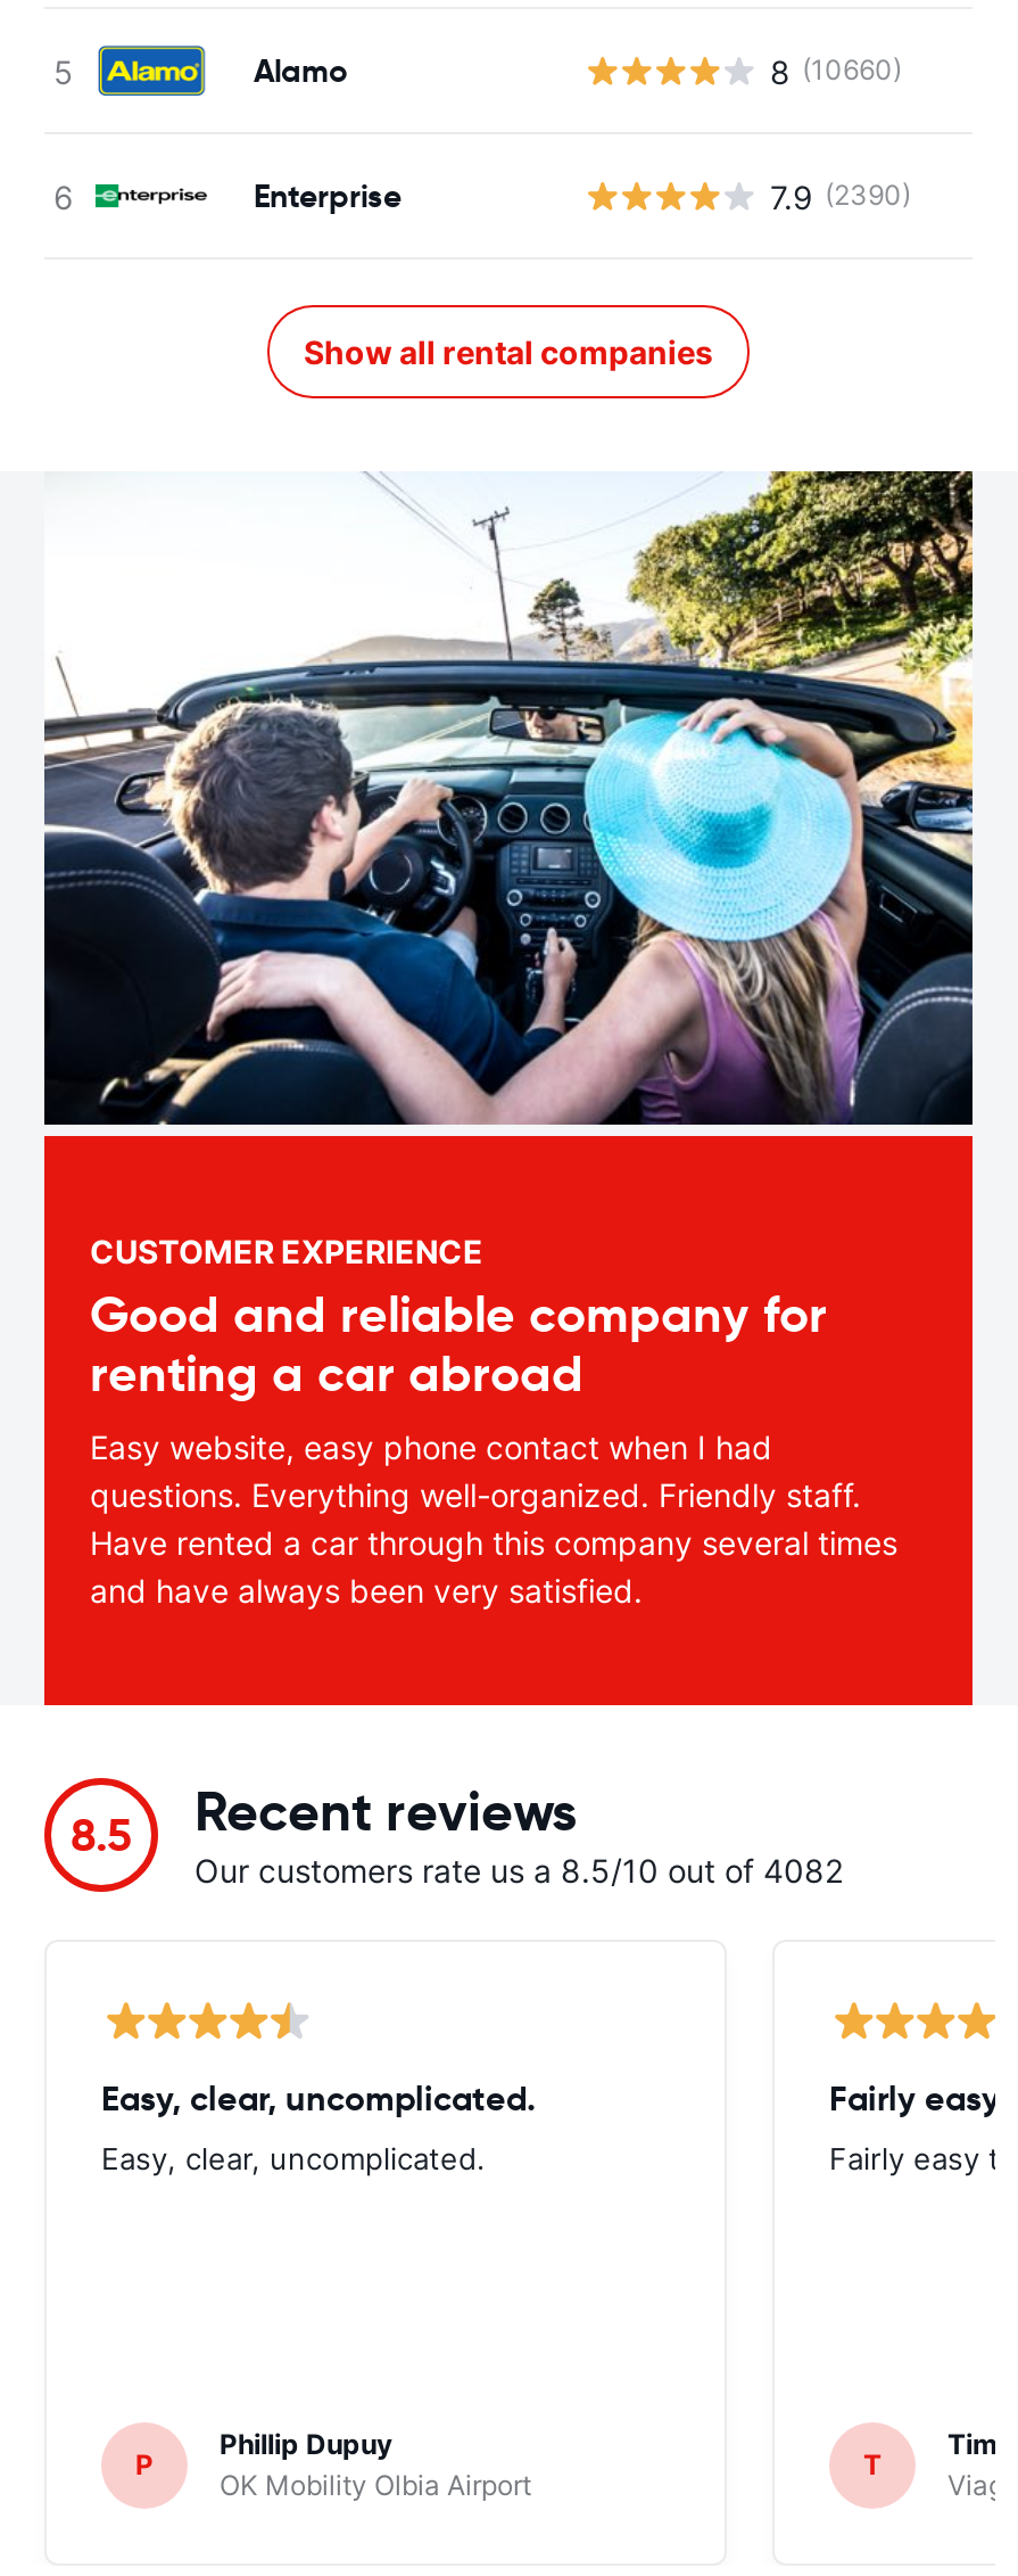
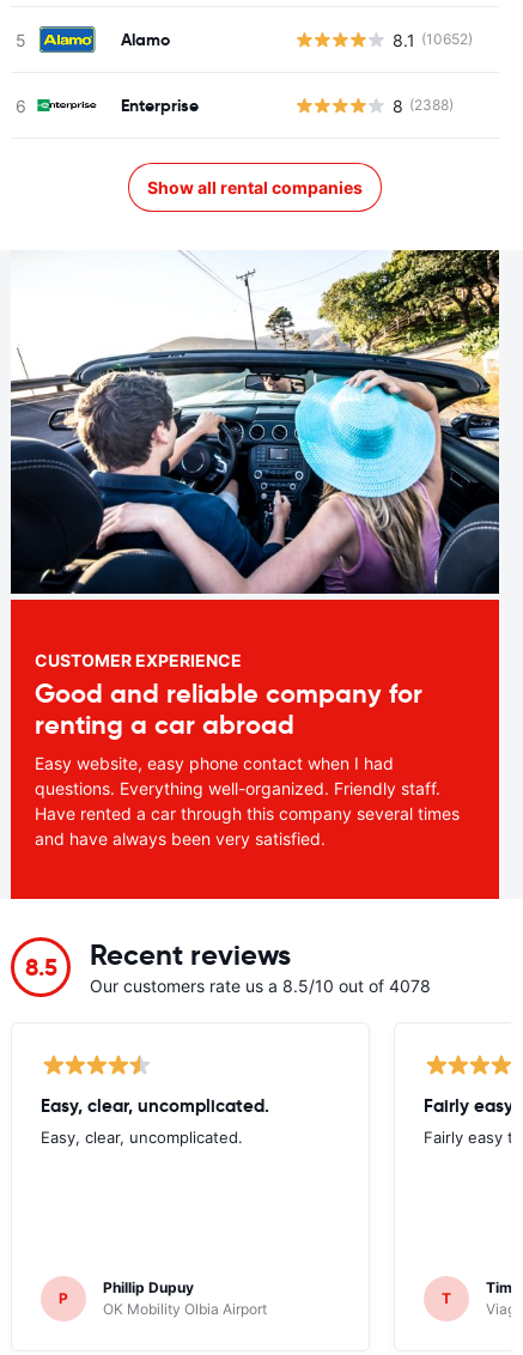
[770,51,902,90] 8 (10660) -> [393,29,473,50] 8.1 (10652)
[770,176,911,215] 7.9 (2390) -> [393,95,454,116] 8 (2388)
[195,1850,843,1889] Our customers rate us a 8.5/10 out of 4082 -> [90,975,431,996] Our customers rate us a 8.5/10 out of 4078

